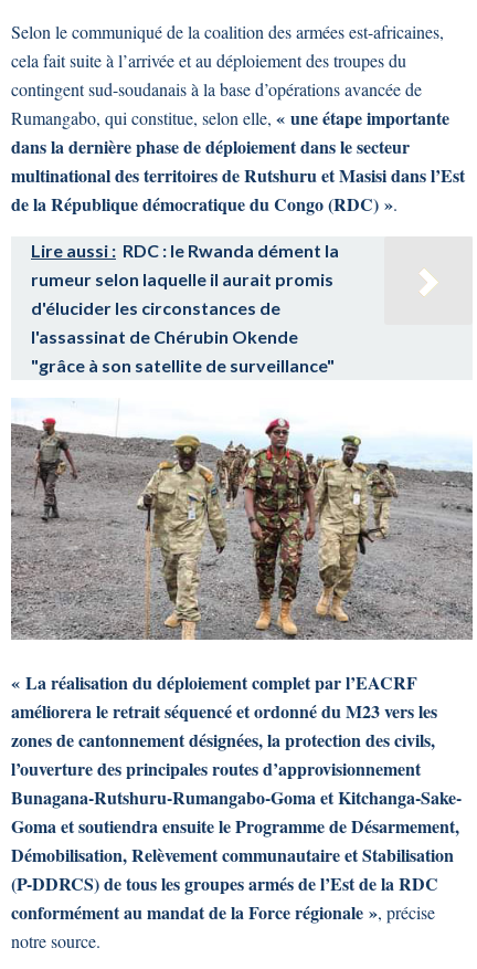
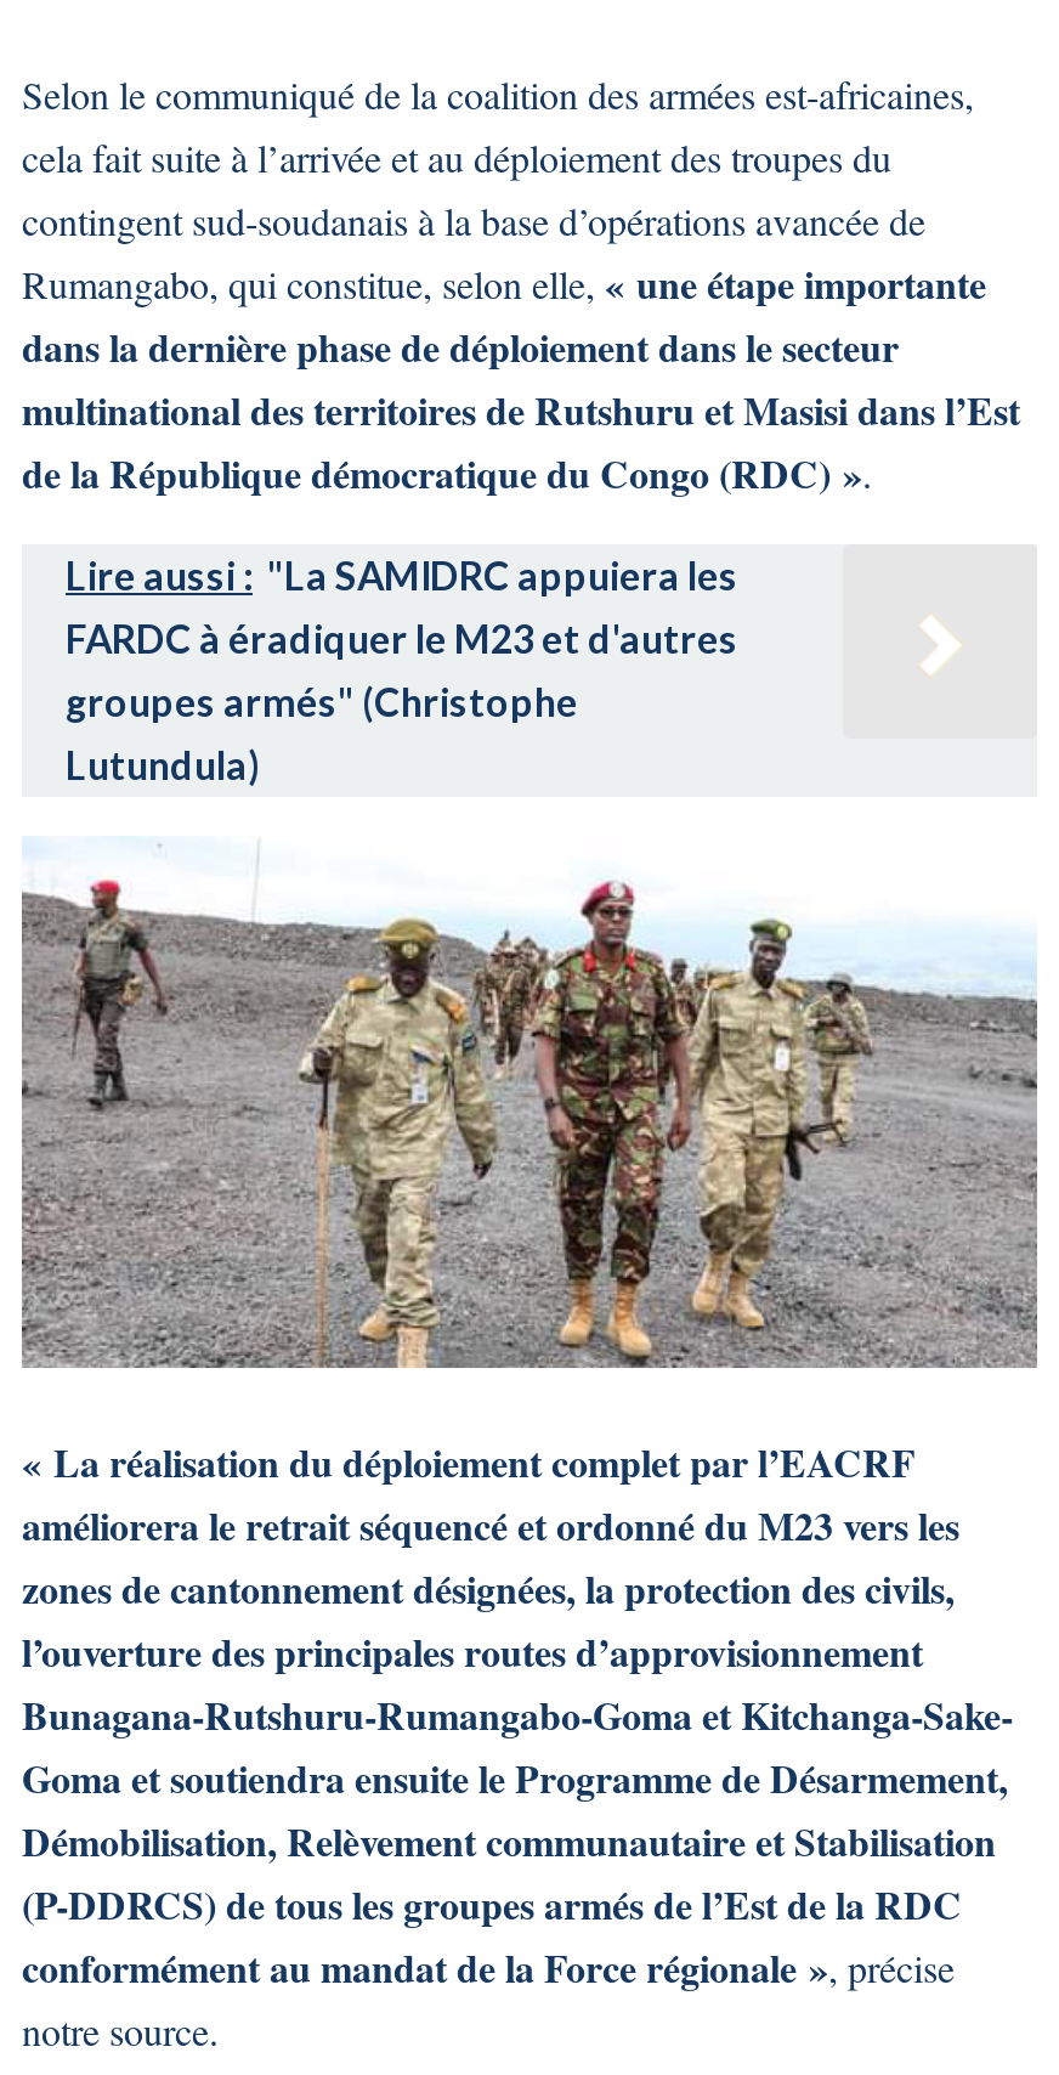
[31,239,339,375] Lire aussi : RDC : le Rwanda dément la | rumeur selon laquelle il aurait promis | d'élucider les circonstances de | l'assassinat de Chérubin Okende | "grâce à son satellite de surveillance" -> [66,551,738,786] Lire aussi : "La SAMIDRC appuiera les | FARDC à éradiquer le M23 et d'autres | groupes armés" (Christophe | Lutundula)

